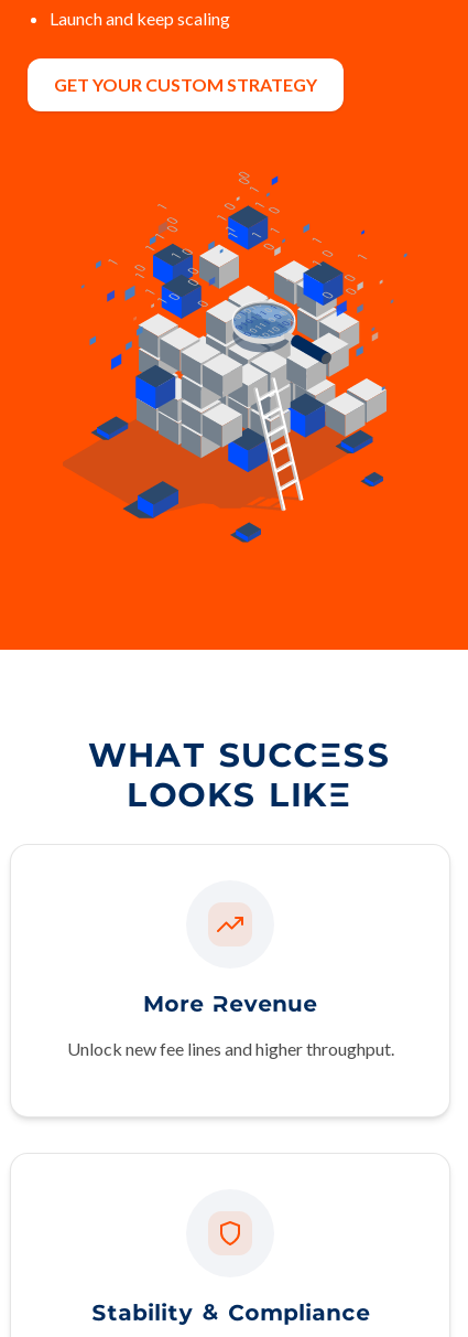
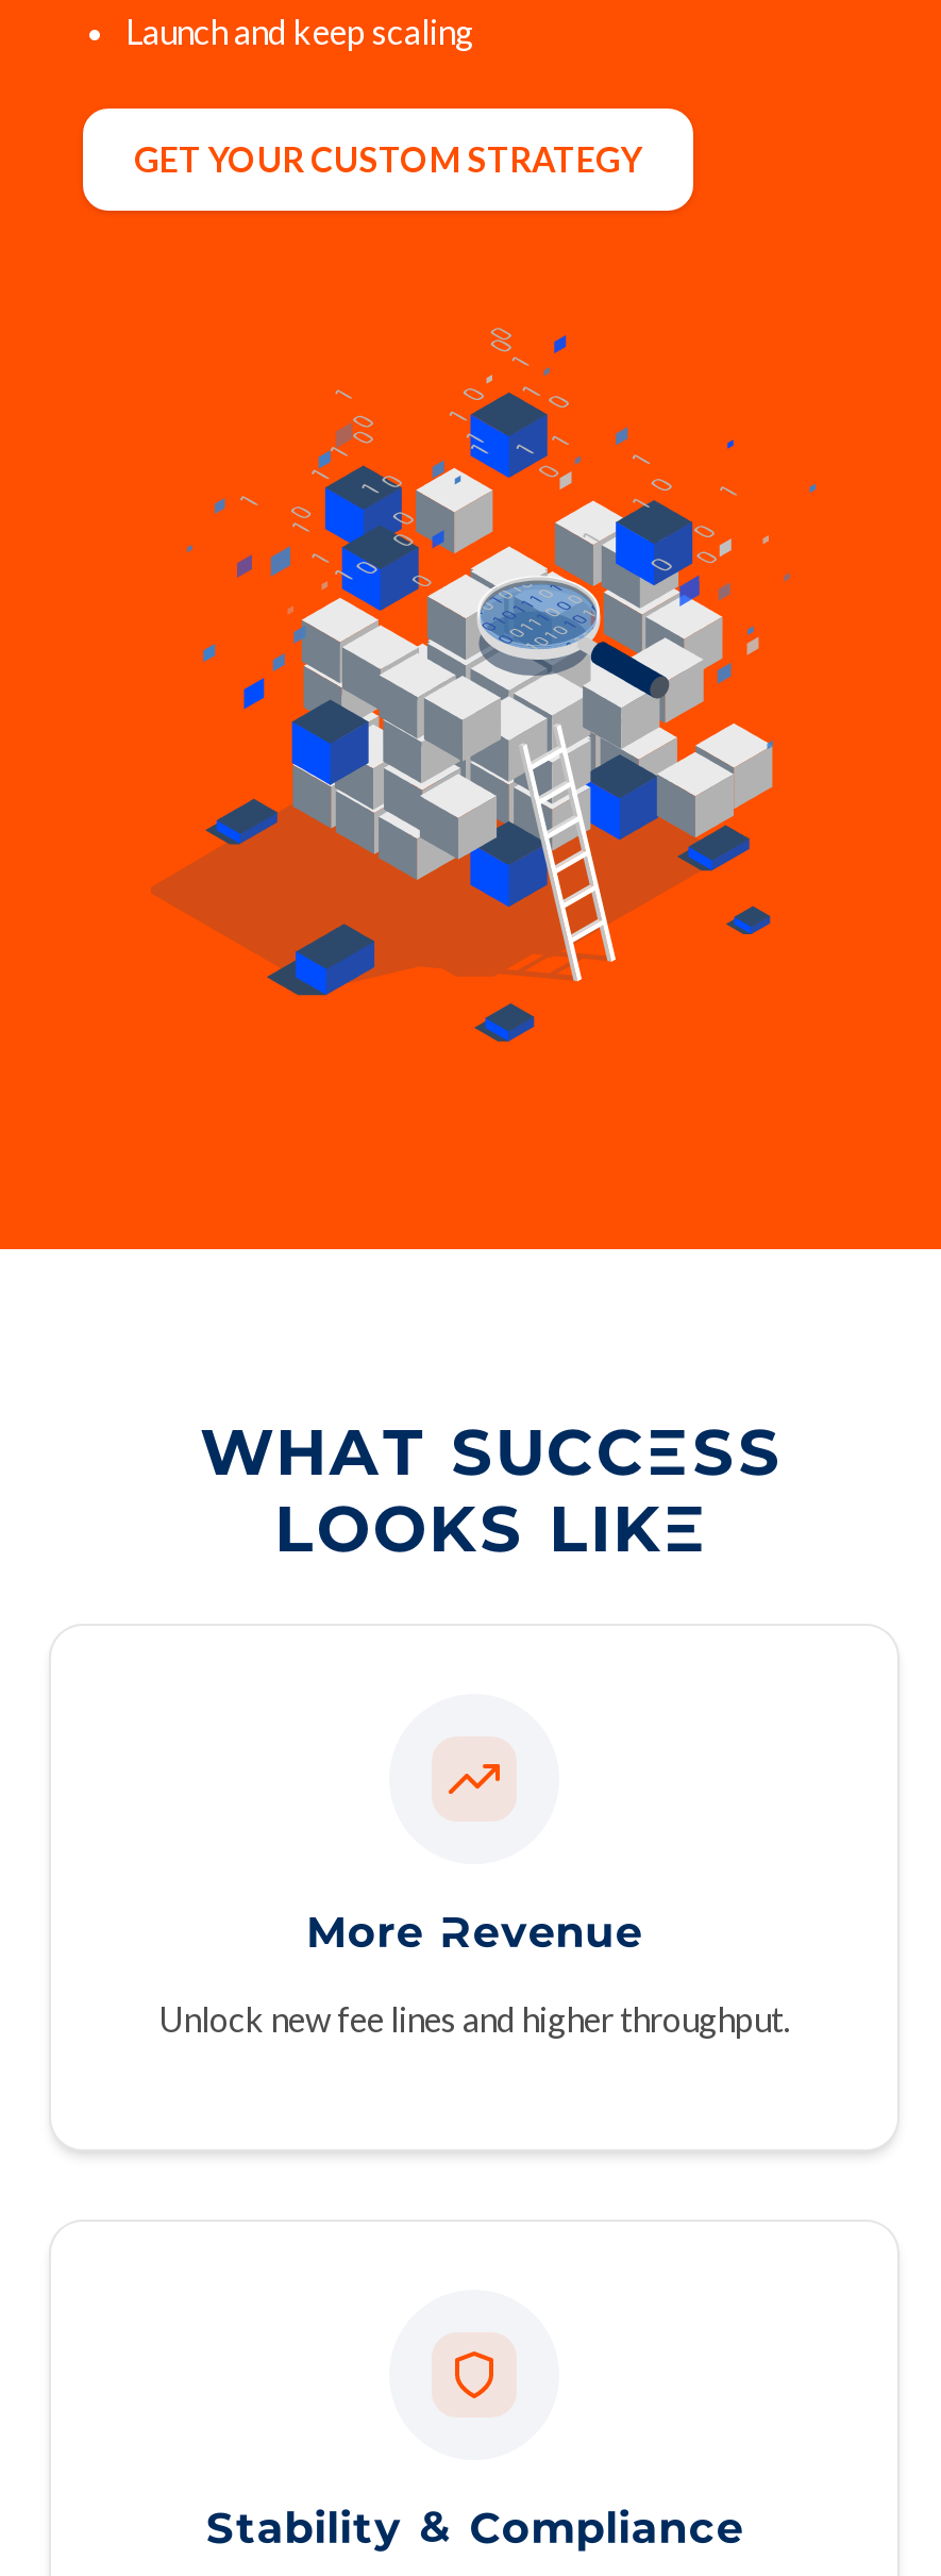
[138,306,199,386] [image] -> [298,596,381,724] [image]

